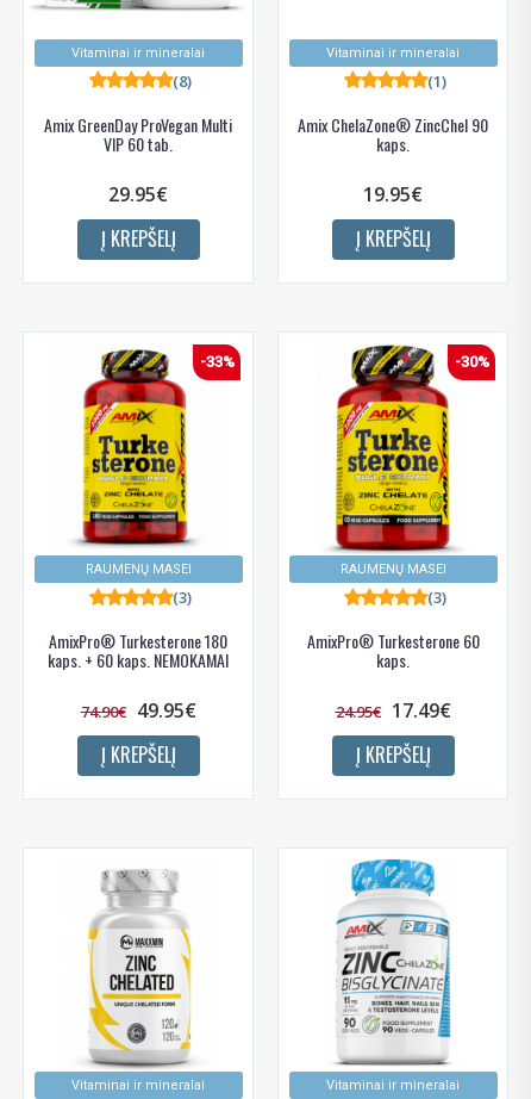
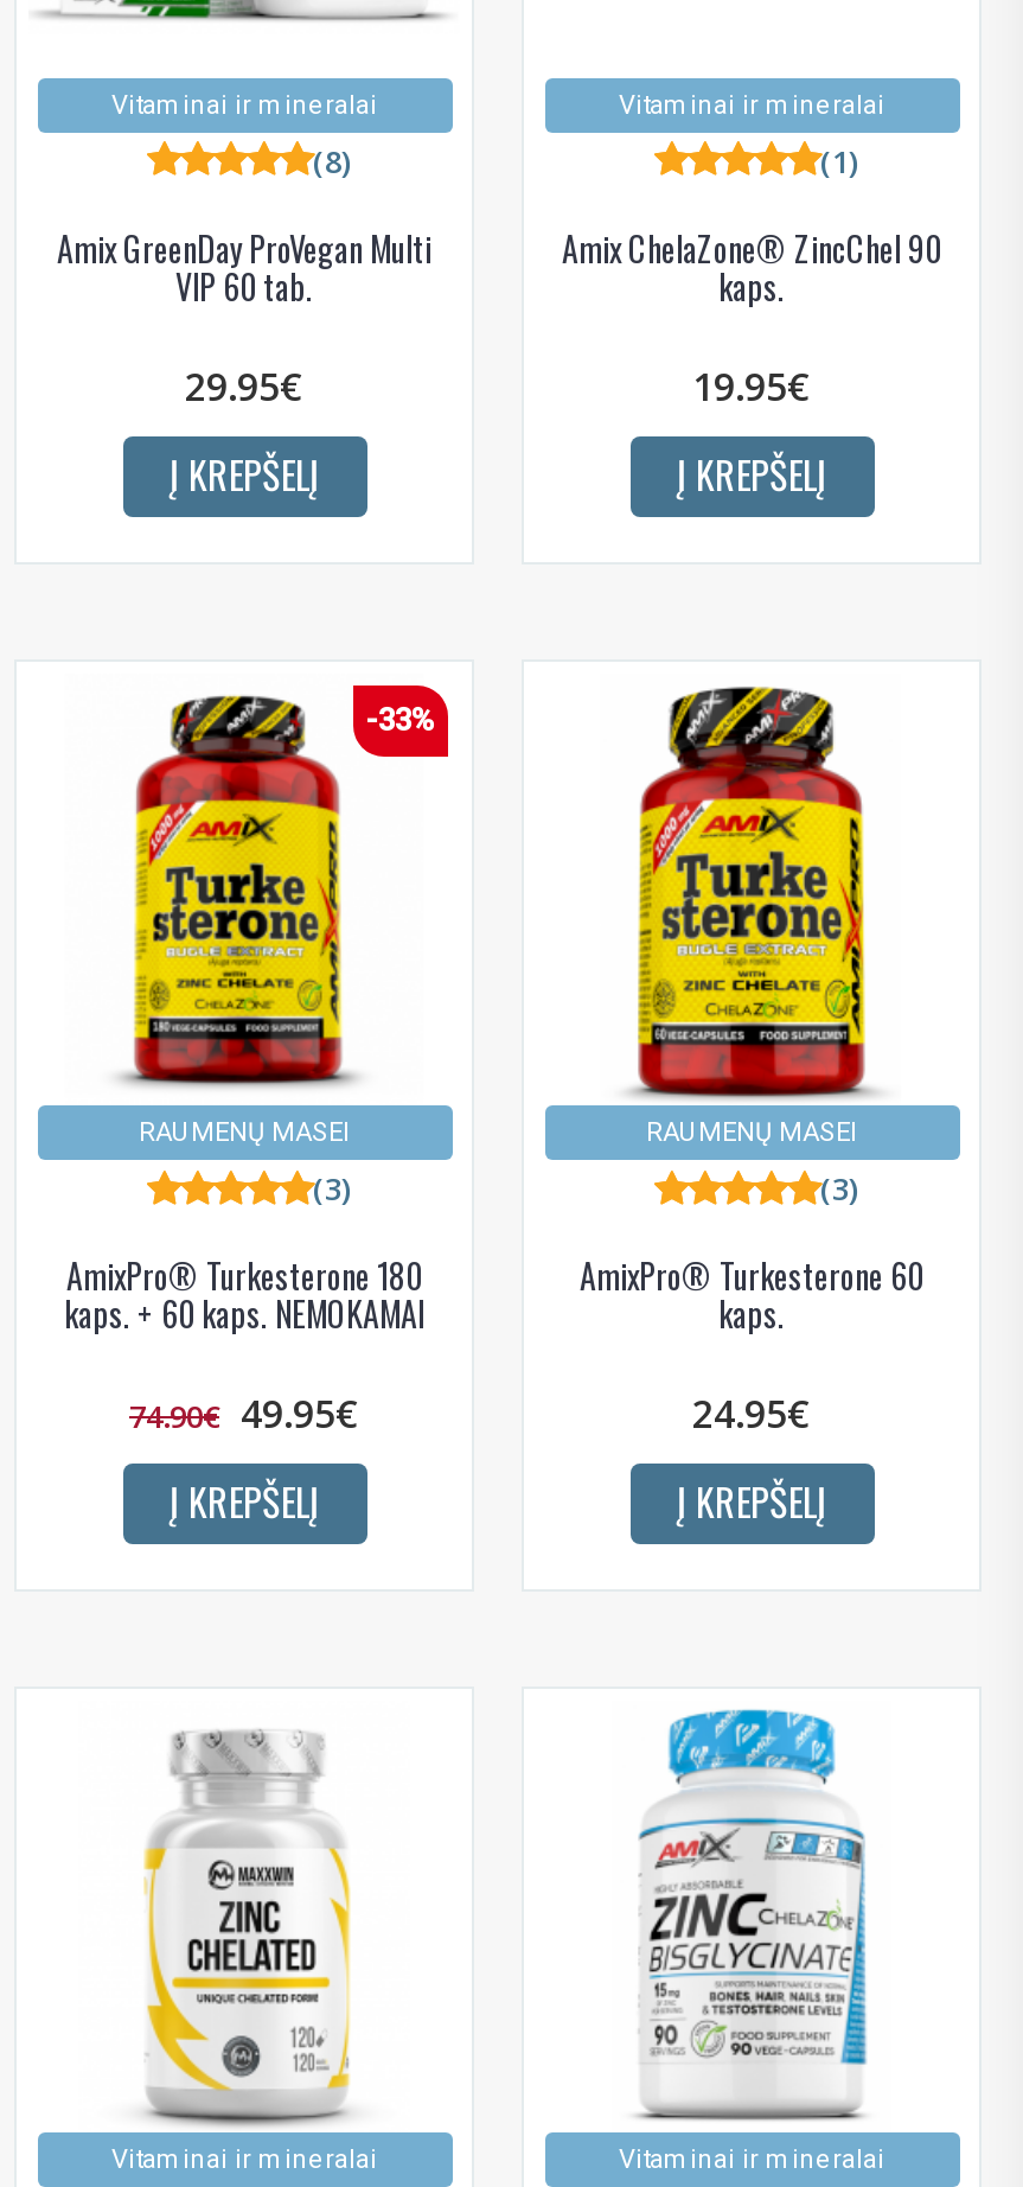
[454,353,489,371] -30% -> none
[335,697,451,723] 24.95€ 17.49€ -> [692,1387,811,1440] 24.95€

